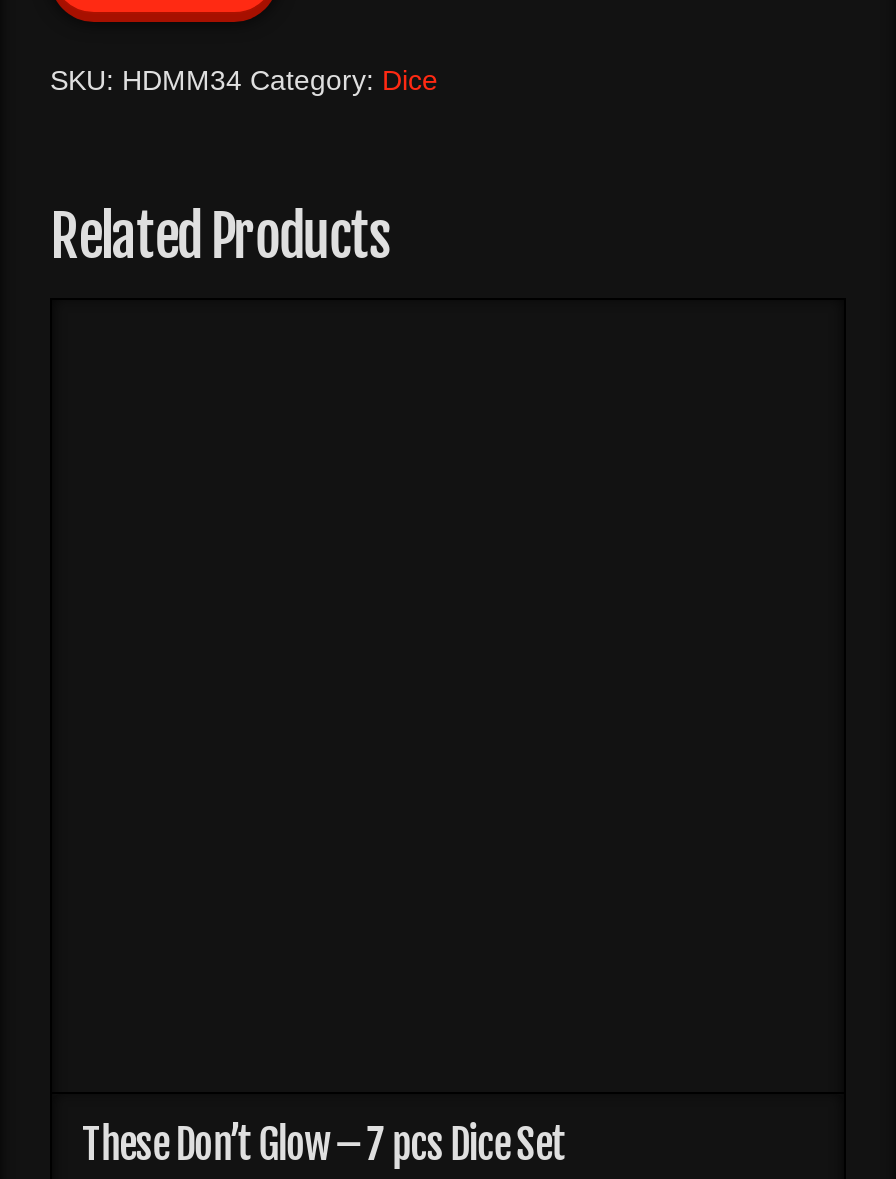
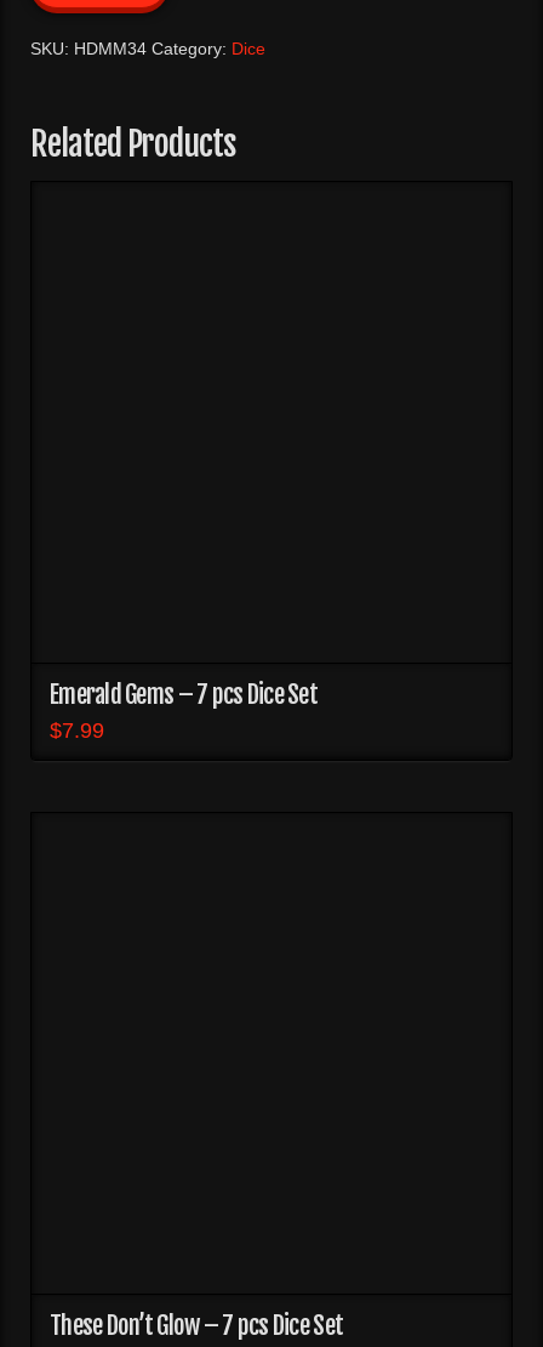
none -> [50,678,318,743] Emerald Gems – 7 pcs Dice Set | $7.99

